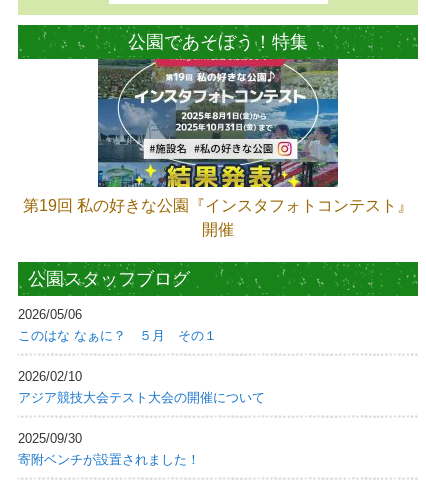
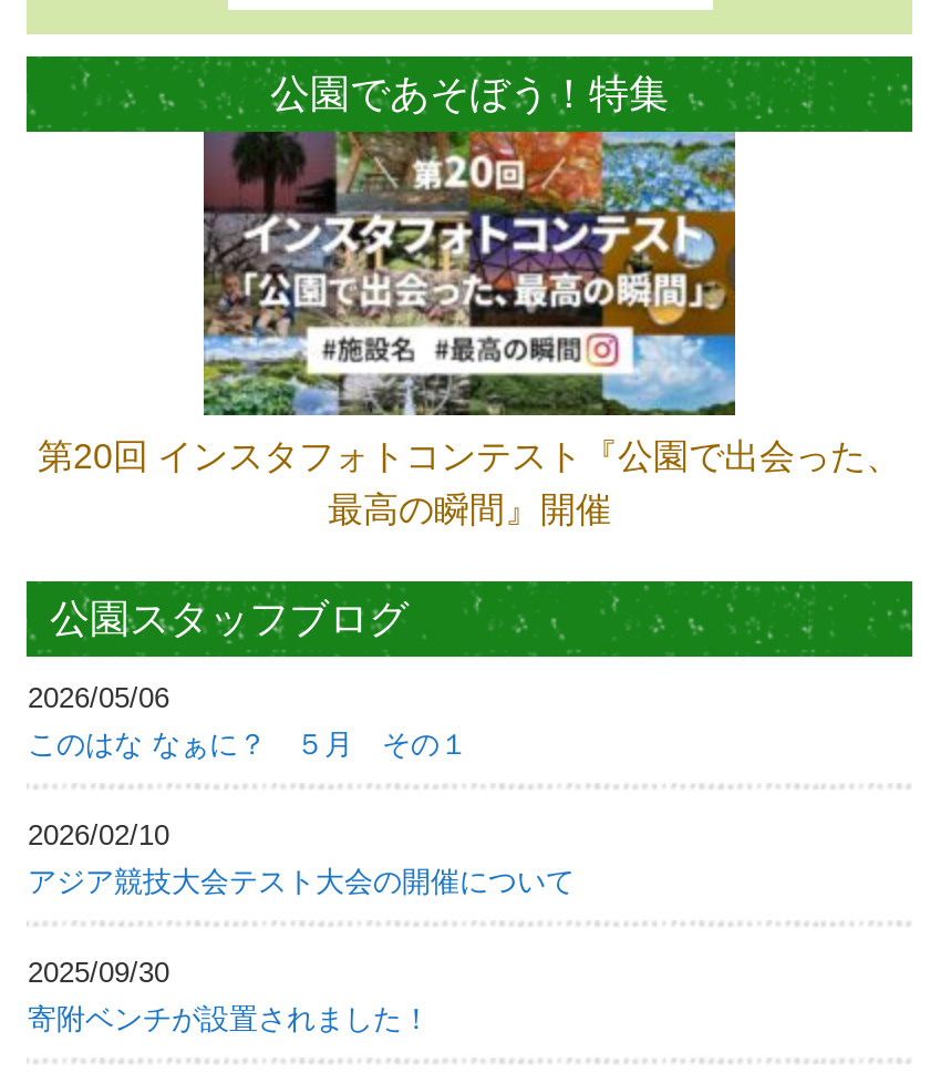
[23,58,413,238] [image] | 第19回 私の好きな公園『インスタフォトコンテスト』 | 開催 -> [38,130,901,528] [image] | 第20回 インスタフォトコンテスト『公園で出会った、 | 最高の瞬間』開催

